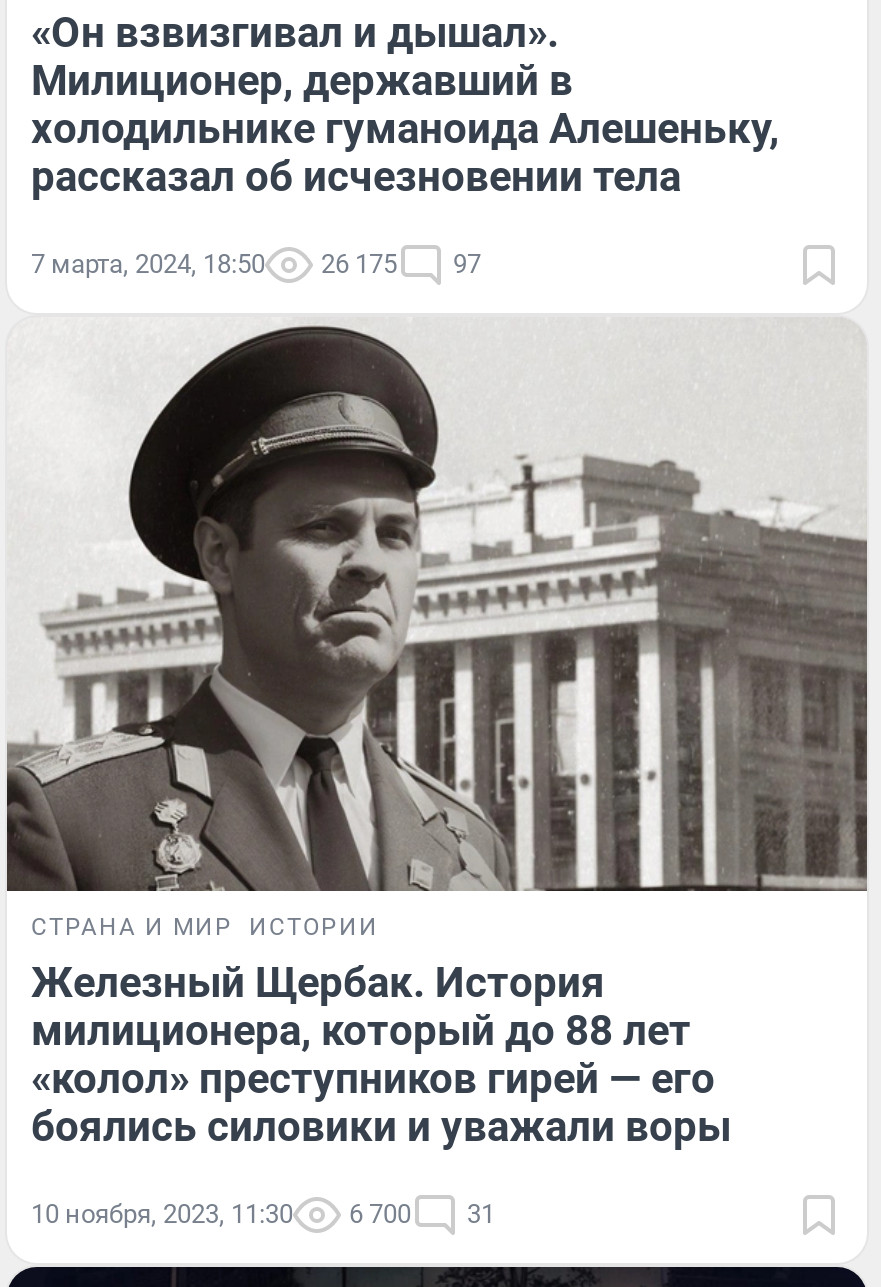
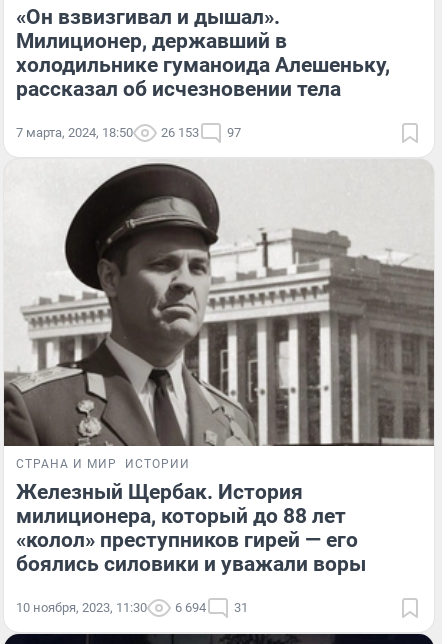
[31,249,481,279] 7 марта, 2024, 18:50 26 175 97 -> [16,125,241,140] 7 марта, 2024, 18:50 26 153 97
[31,1198,495,1228] 10 ноября, 2023, 11:30 6 700 31 -> [16,600,248,615] 10 ноября, 2023, 11:30 6 694 31

